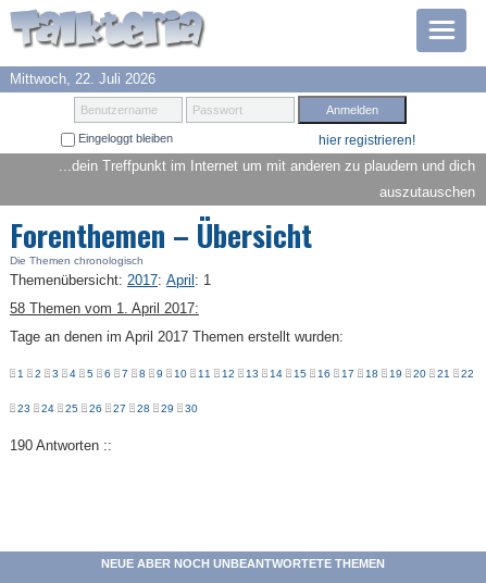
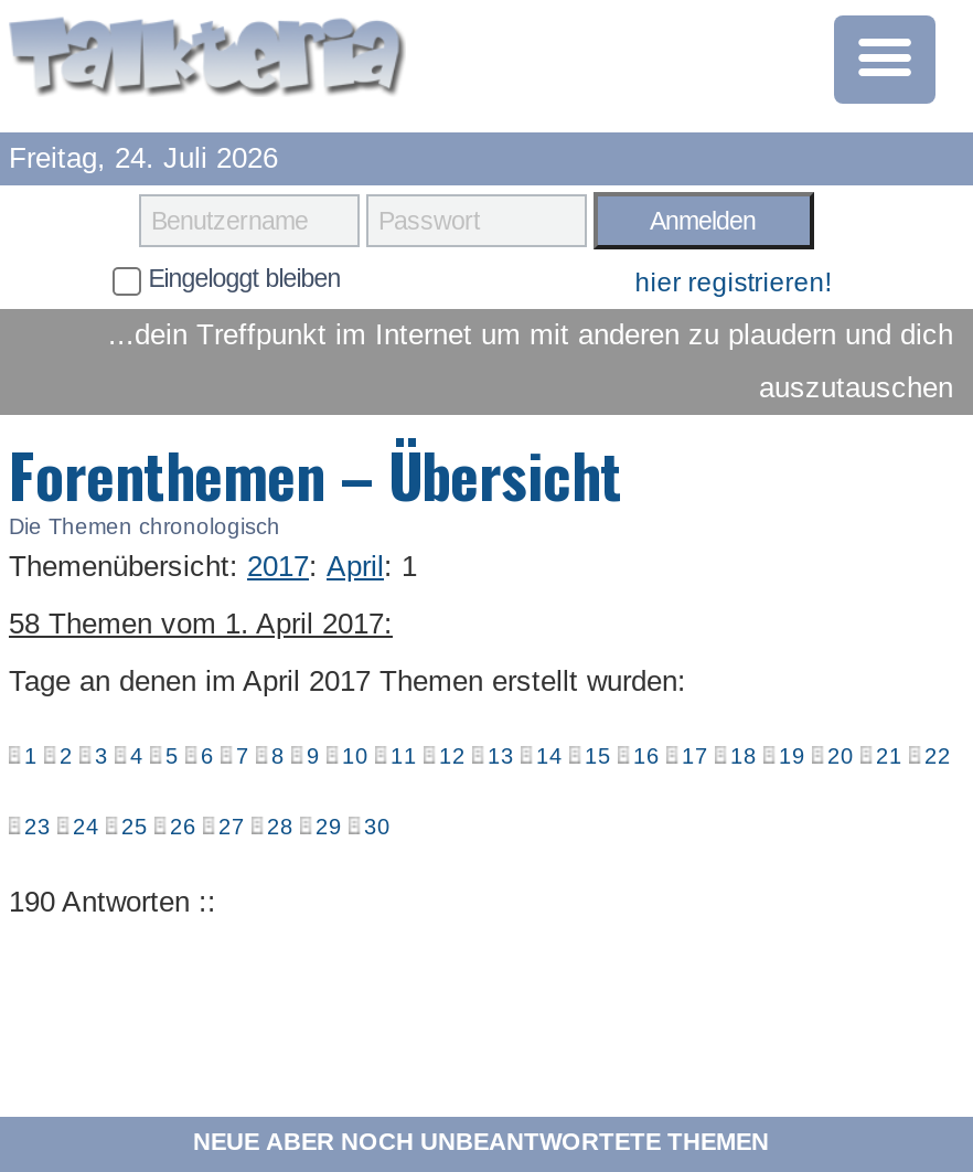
[10,71,155,87] Mittwoch, 22. Juli 2026 -> [9,142,278,175] Freitag, 24. Juli 2026

